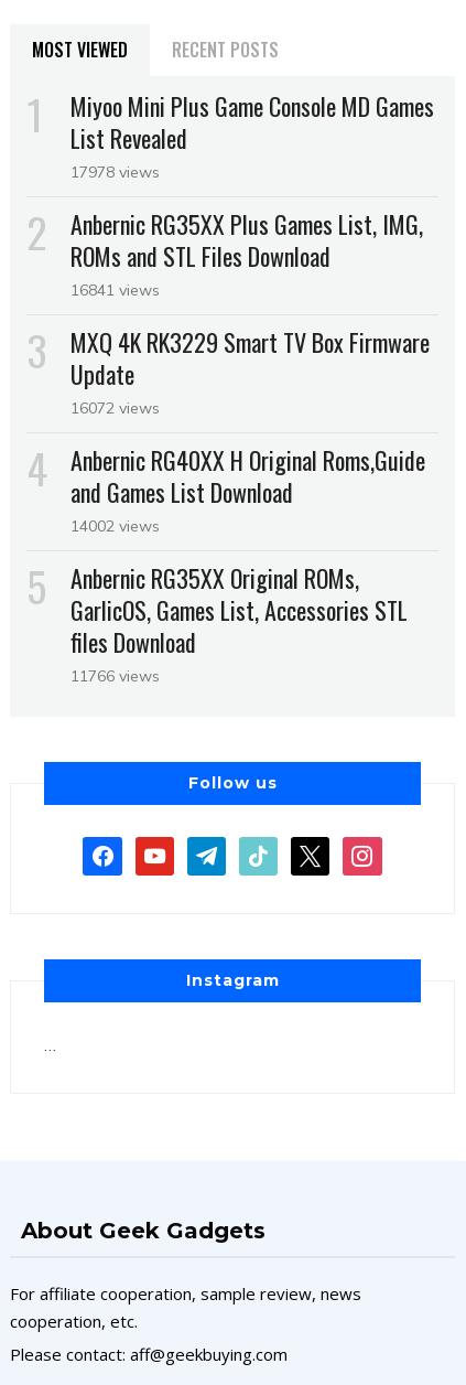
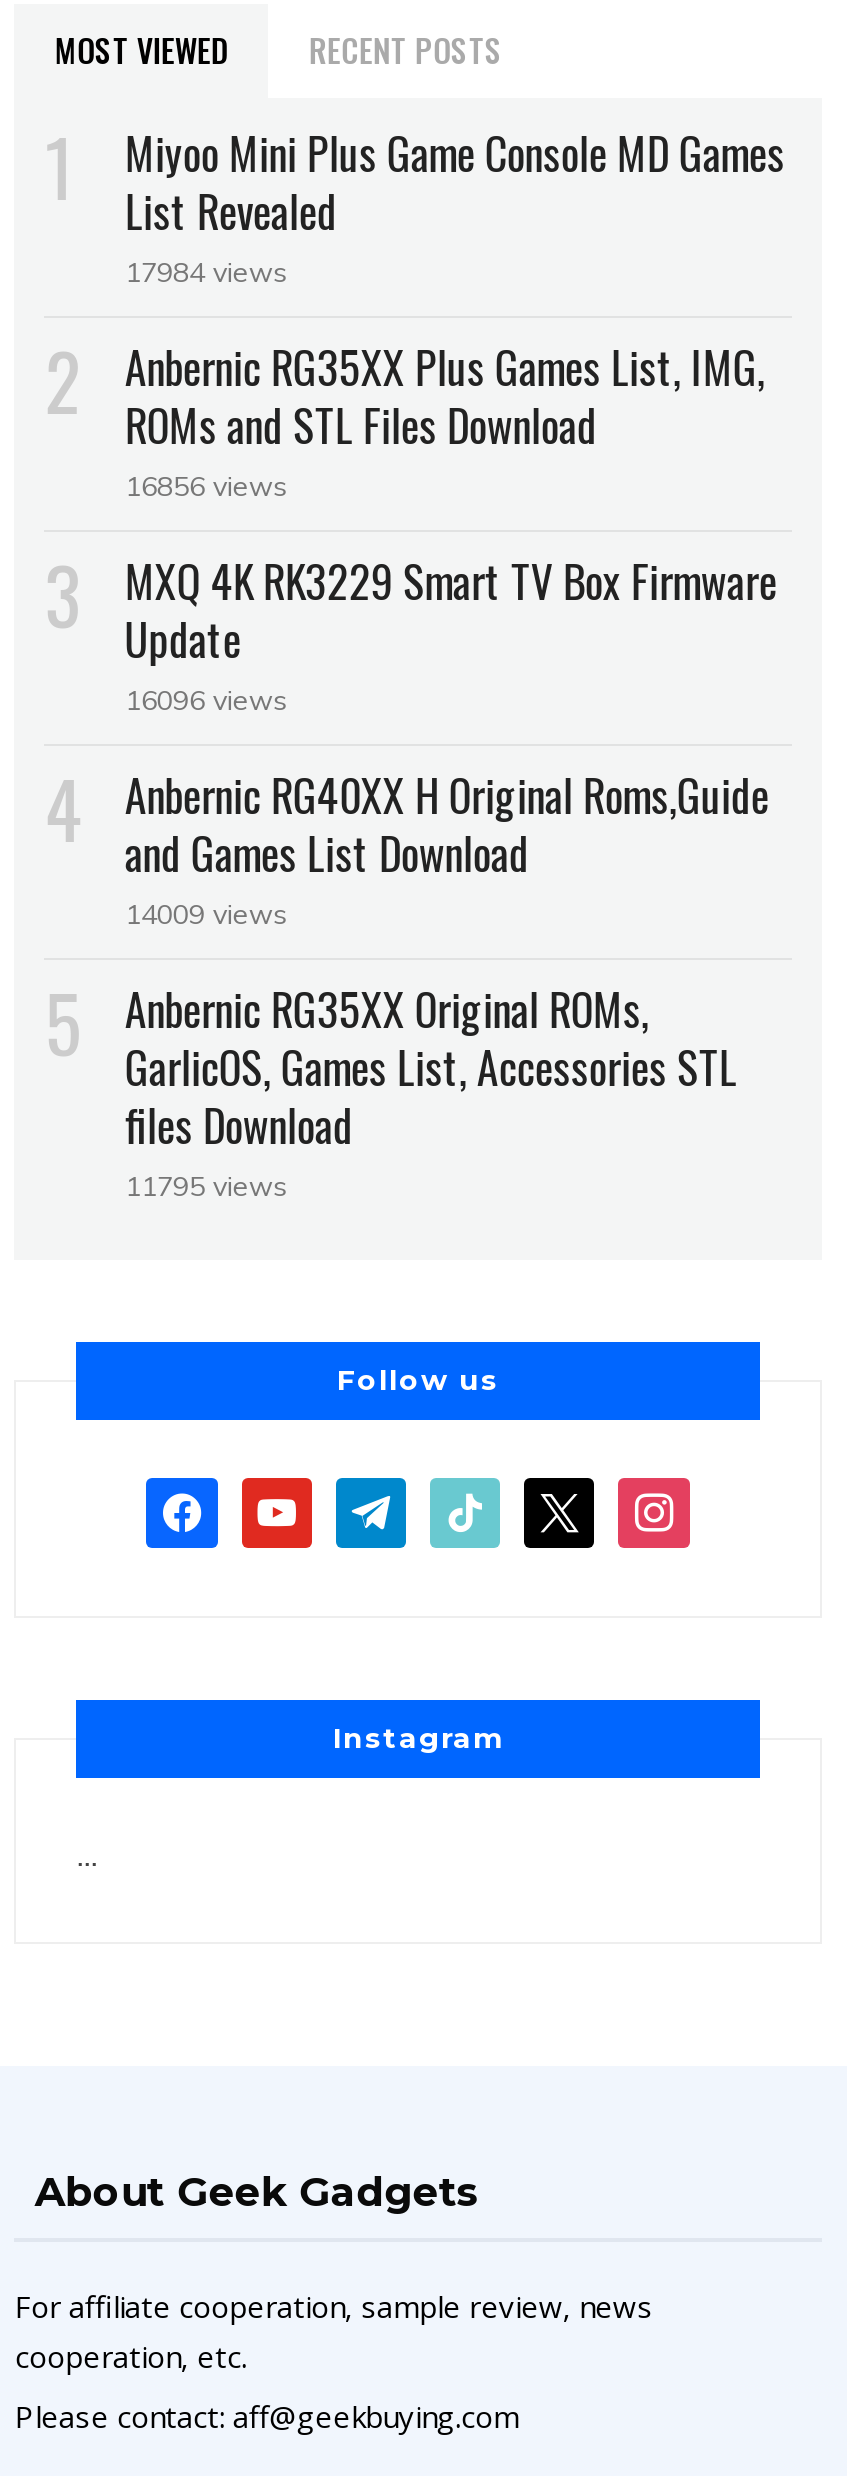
[71,162,160,182] 17978 views -> [125,253,287,289] 17984 views
[71,280,160,299] 16841 views -> [125,467,287,503] 16856 views
[71,398,160,417] 16072 views -> [125,681,287,717] 16096 views
[71,516,160,535] 14002 views -> [125,895,287,931] 14009 views
[71,666,160,685] 11766 views -> [125,1167,287,1203] 11795 views

